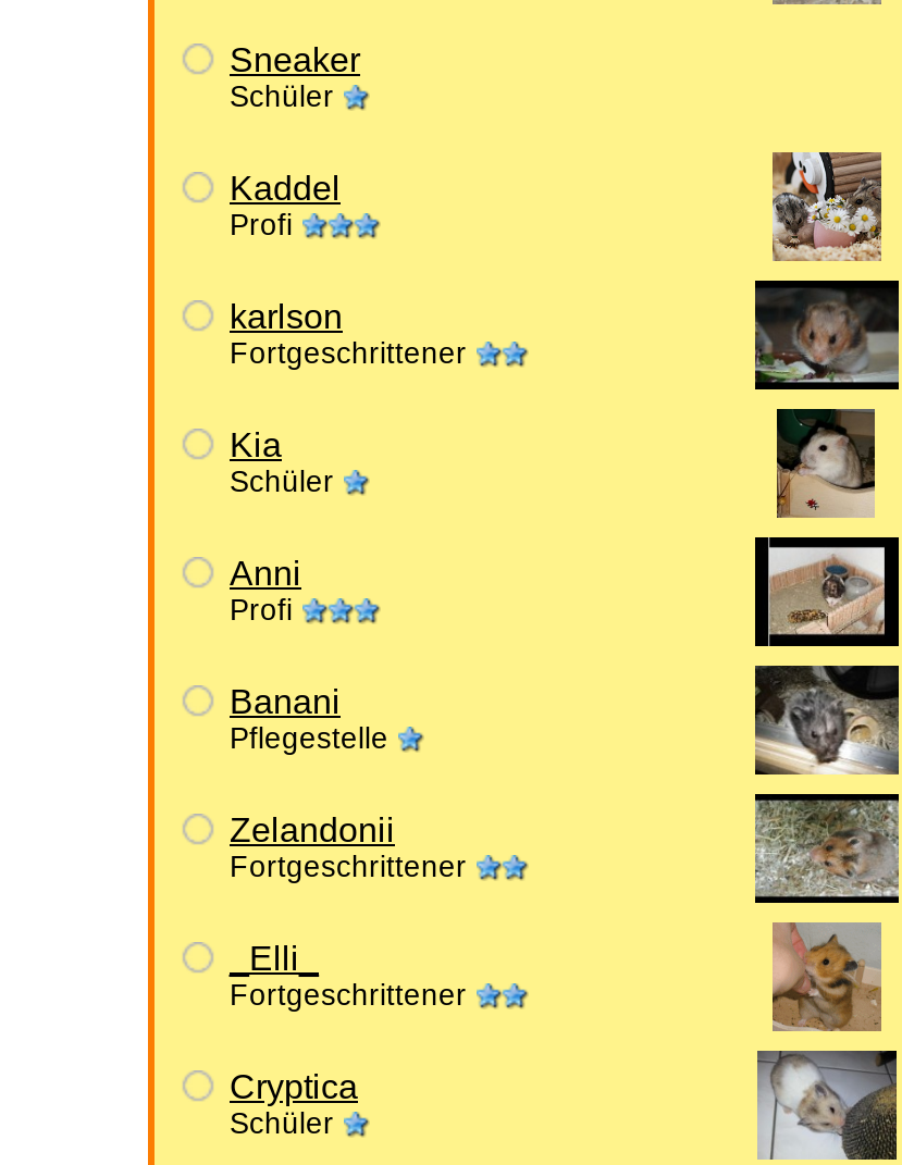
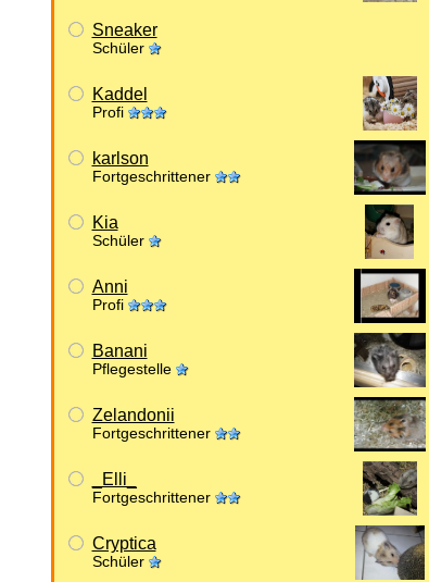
[773,922,881,1031] [image] -> [362,461,418,516] [image]

